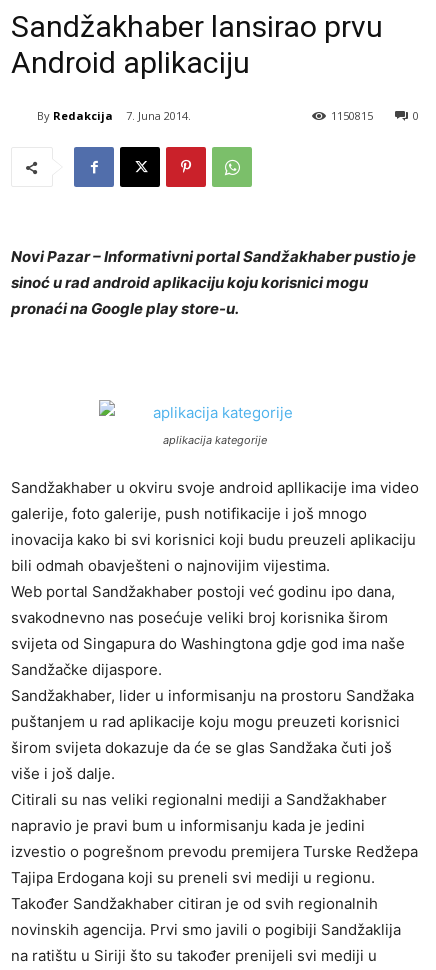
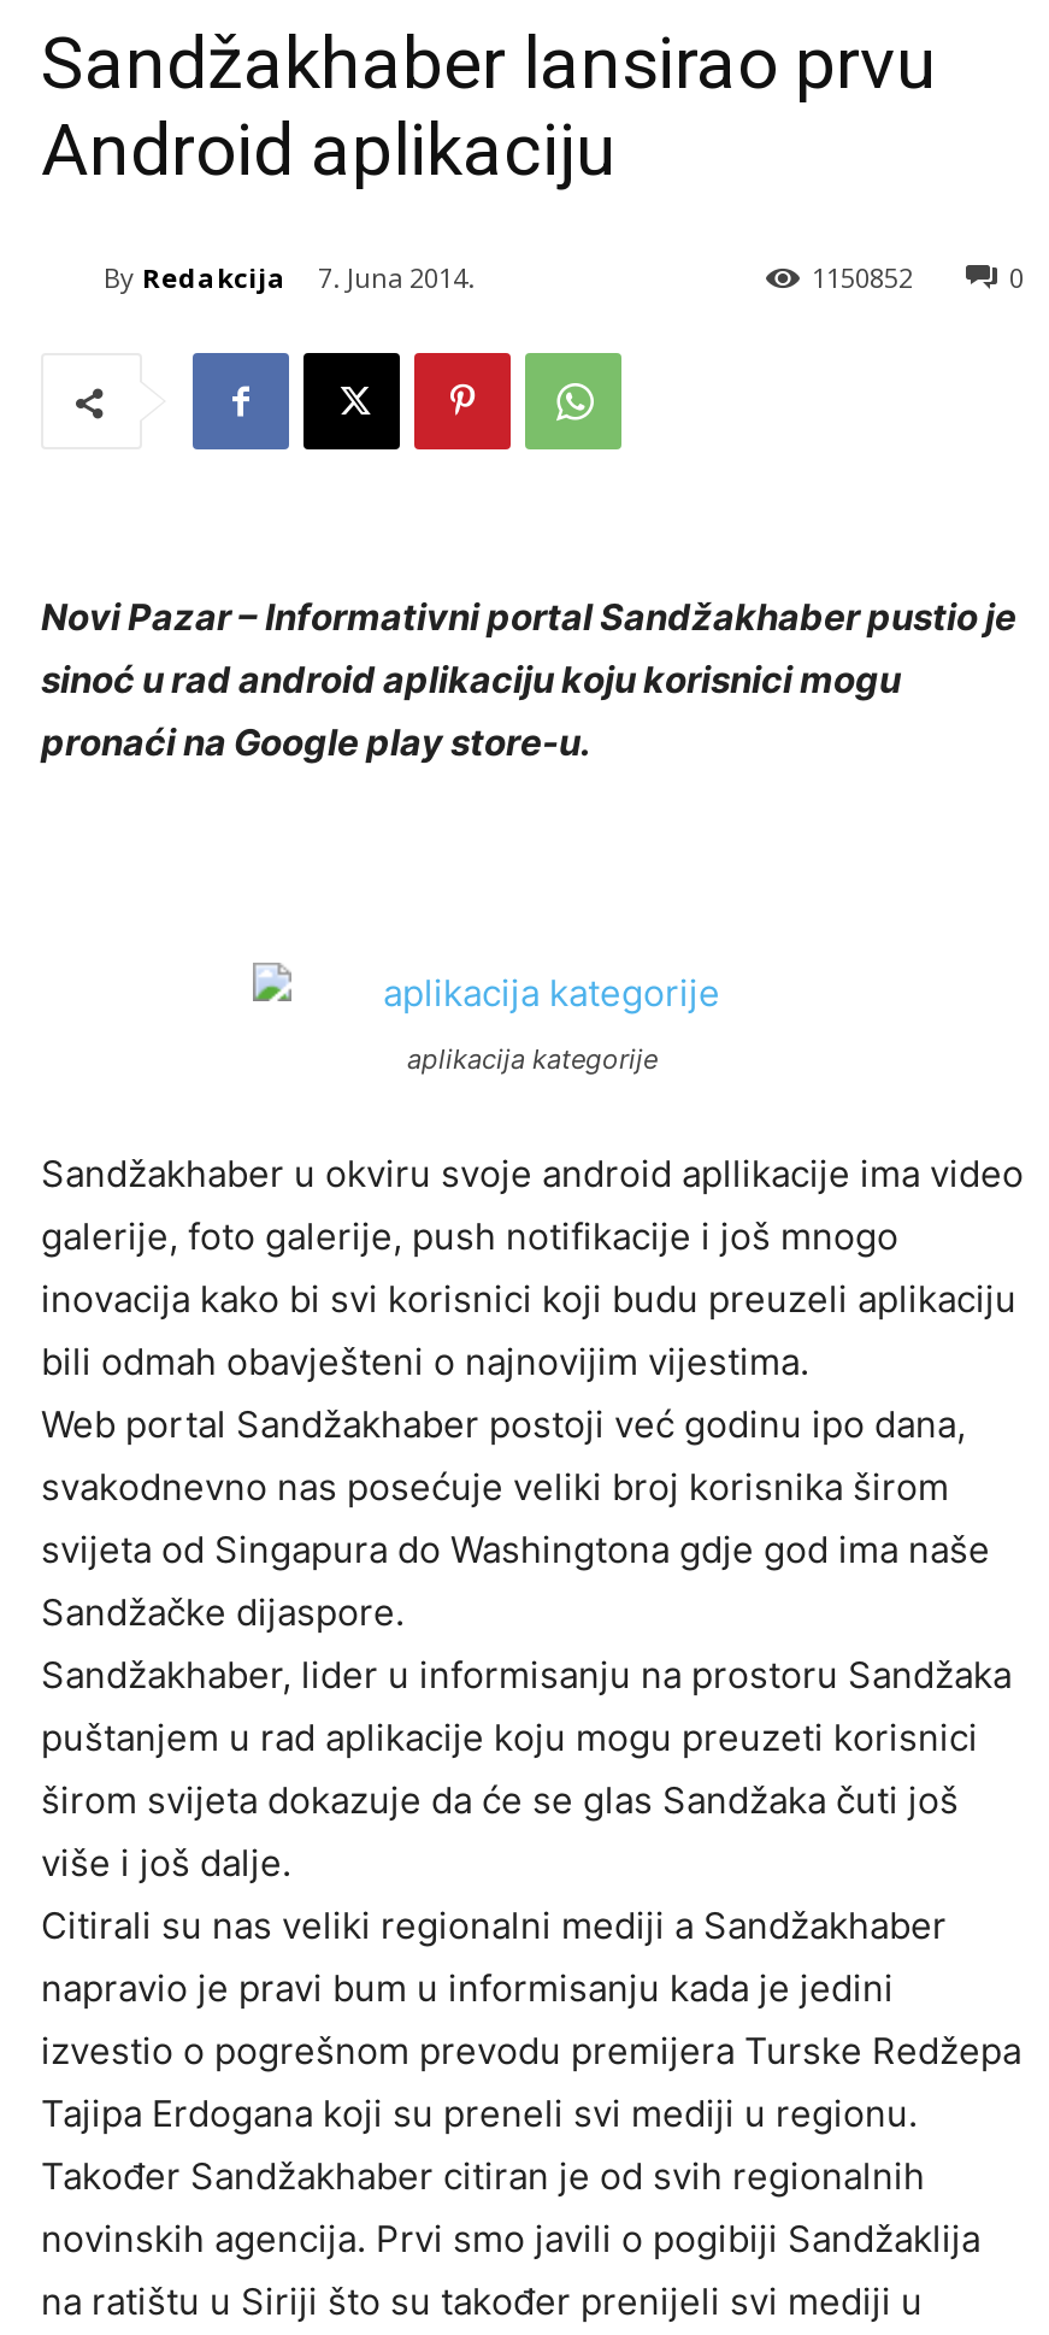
[331,108,373,123] 1150815 -> [812,259,913,295] 1150852

